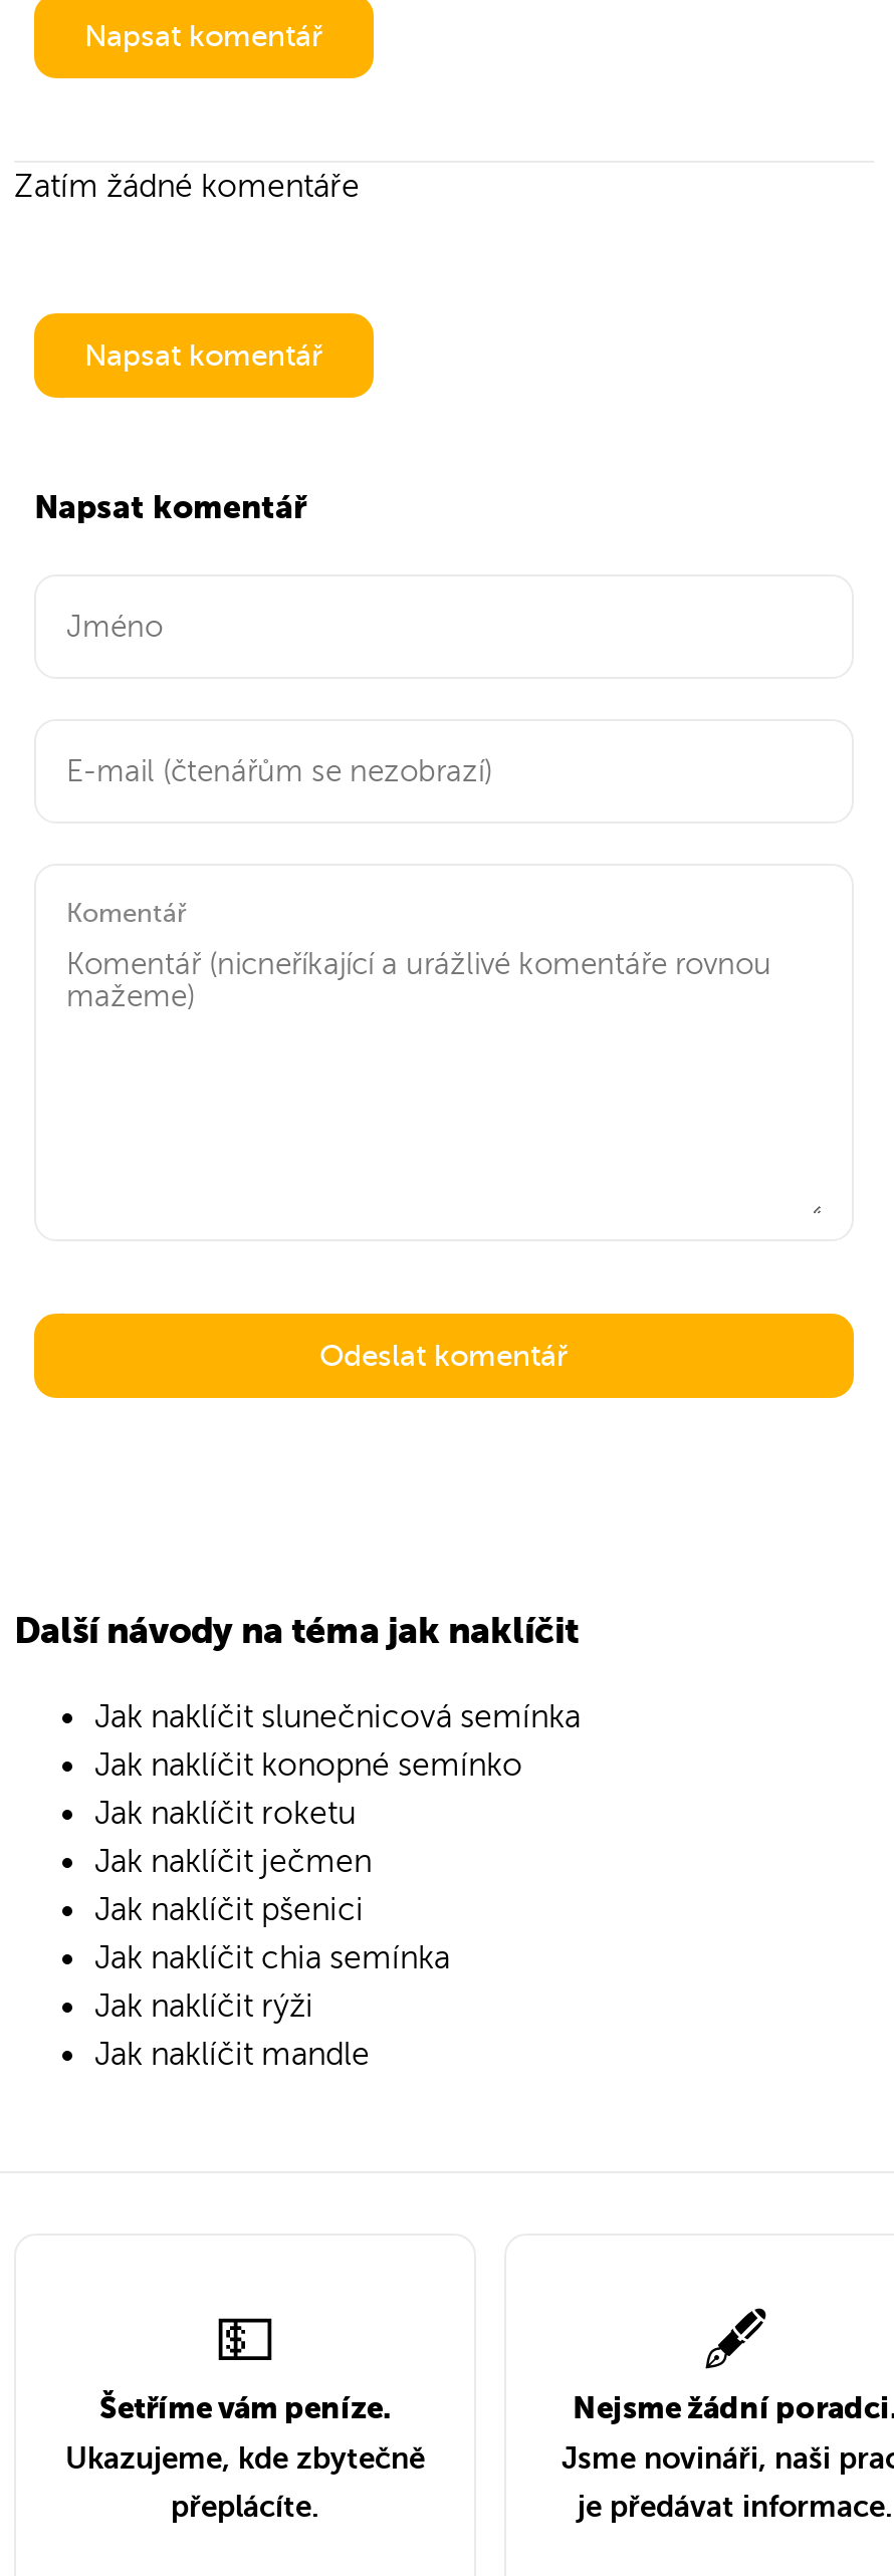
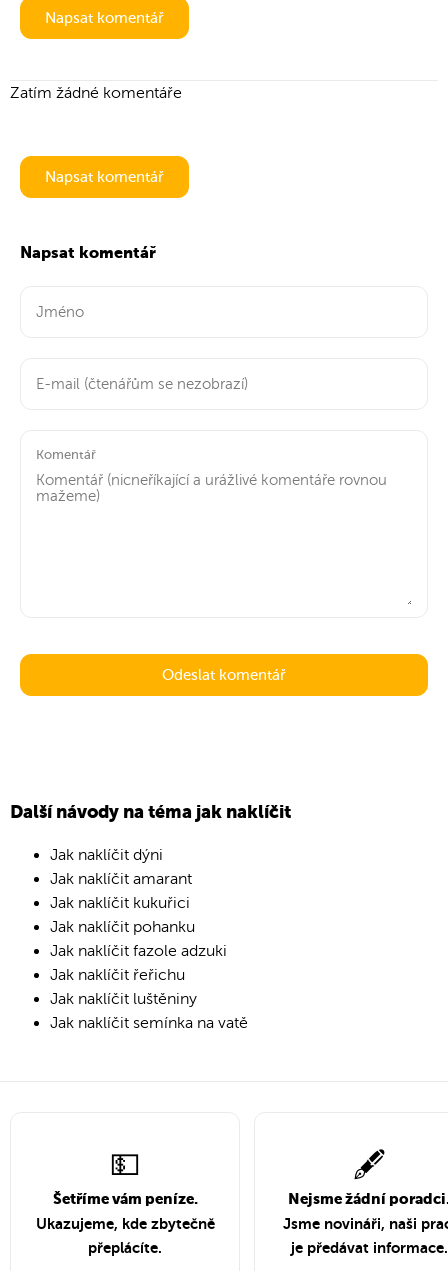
[94,1699,581,2073] Jak naklíčit slunečnicová semínka | Jak naklíčit konopné semínko | Jak naklíčit roketu | Jak naklíčit ječmen | Jak naklíčit pšenici | Jak naklíčit chia semínka | Jak naklíčit rýži | Jak naklíčit mandle -> [50,846,248,1032] Jak naklíčit dýni | Jak naklíčit amarant | Jak naklíčit kukuřici | Jak naklíčit pohanku | Jak naklíčit fazole adzuki | Jak naklíčit řeřichu | Jak naklíčit luštěniny | Jak naklíčit semínka na vatě

